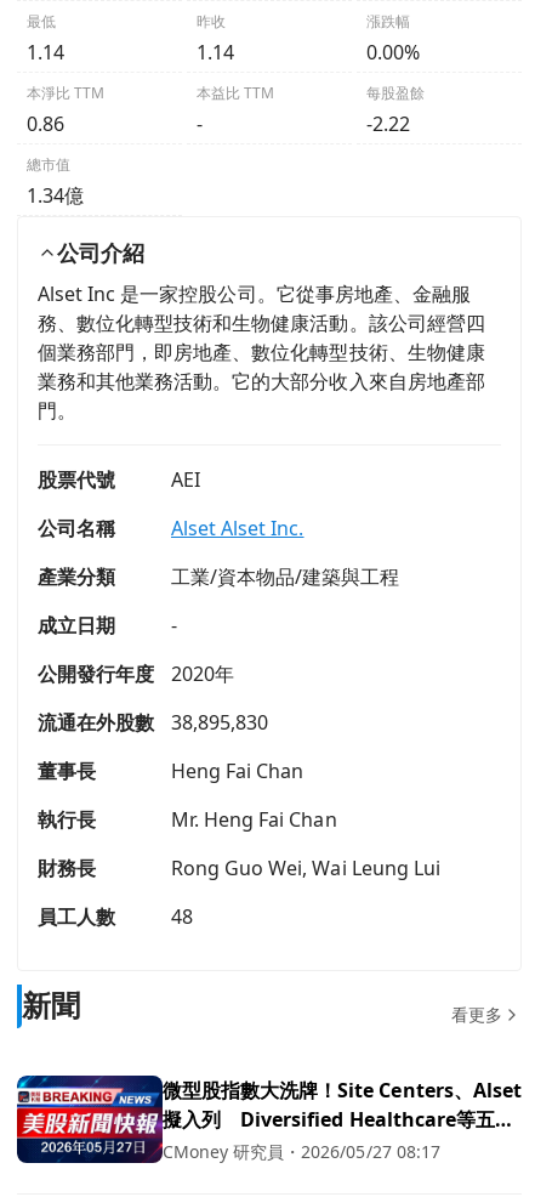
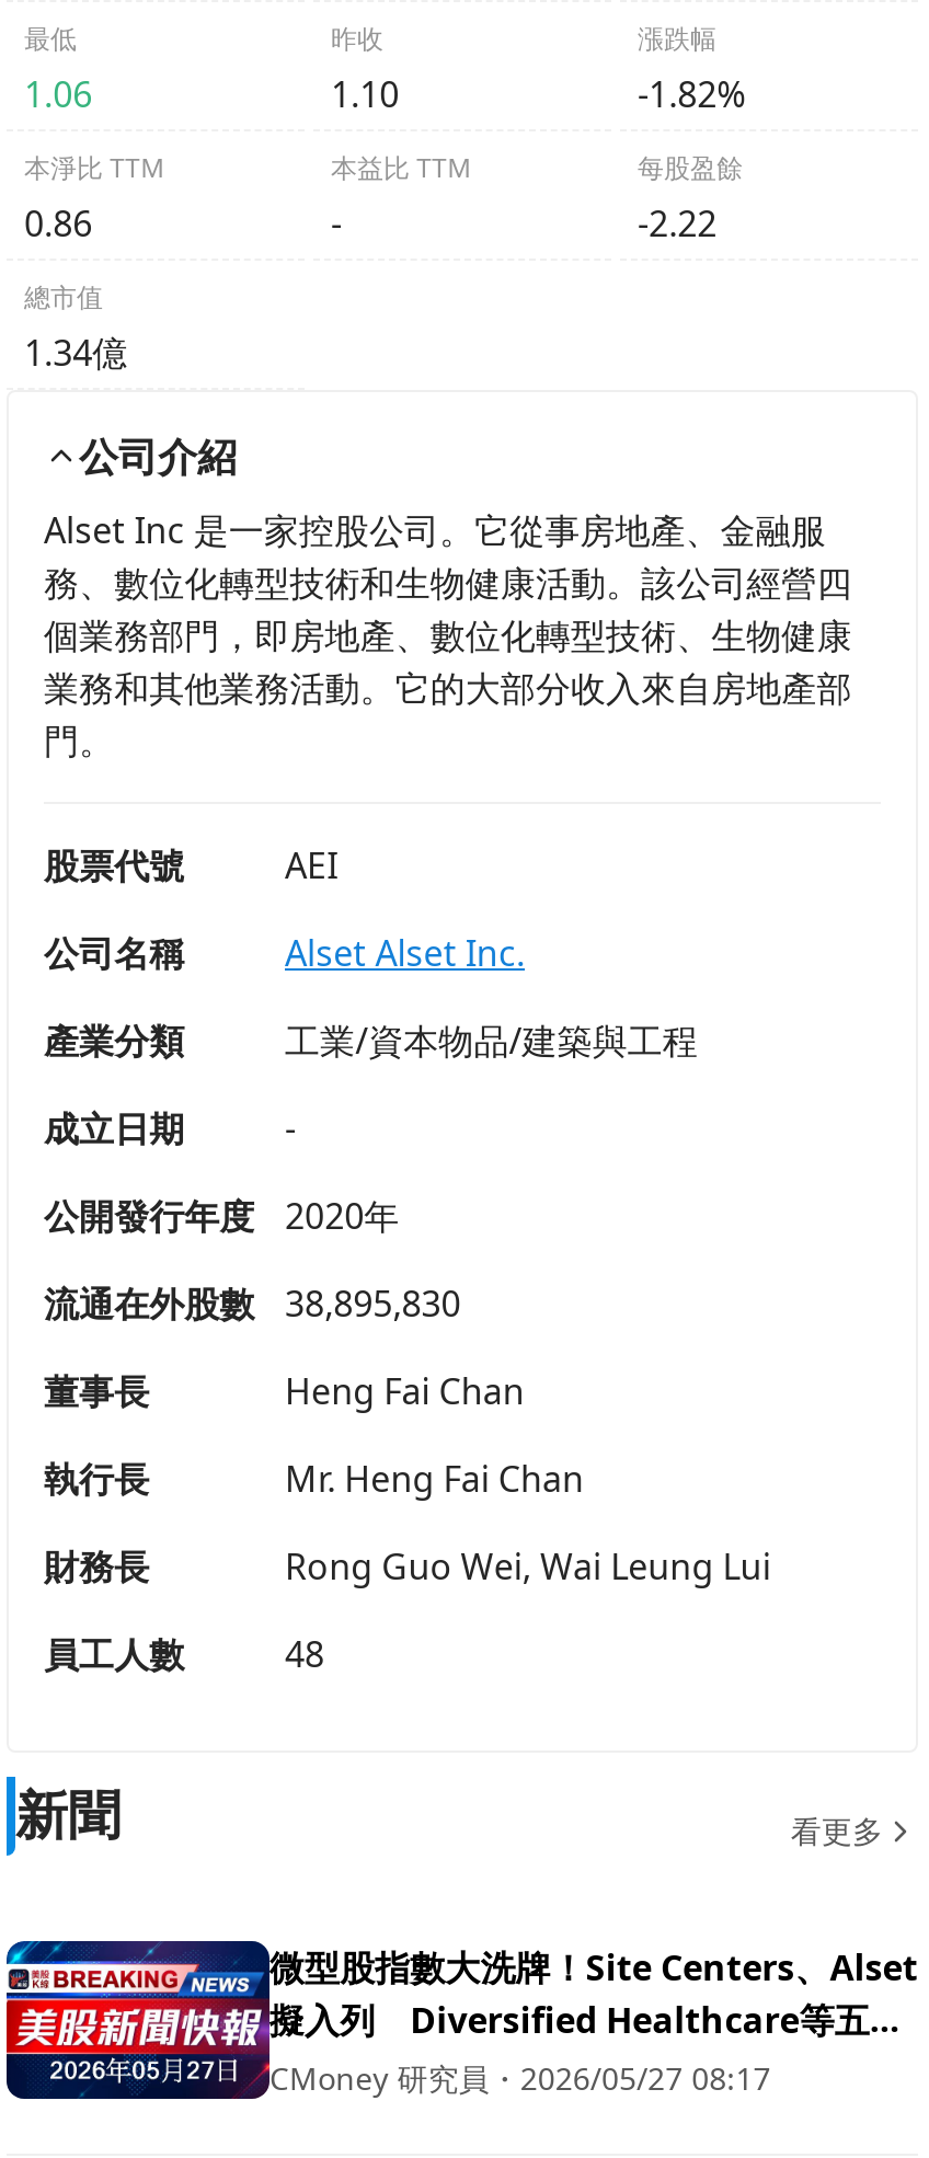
[27,38,64,65] 1.14 -> [24,69,92,117] 1.06
[197,38,234,65] 1.14 -> [331,69,399,117] 1.10
[366,38,420,65] 0.00% -> [638,69,745,117] -1.82%

